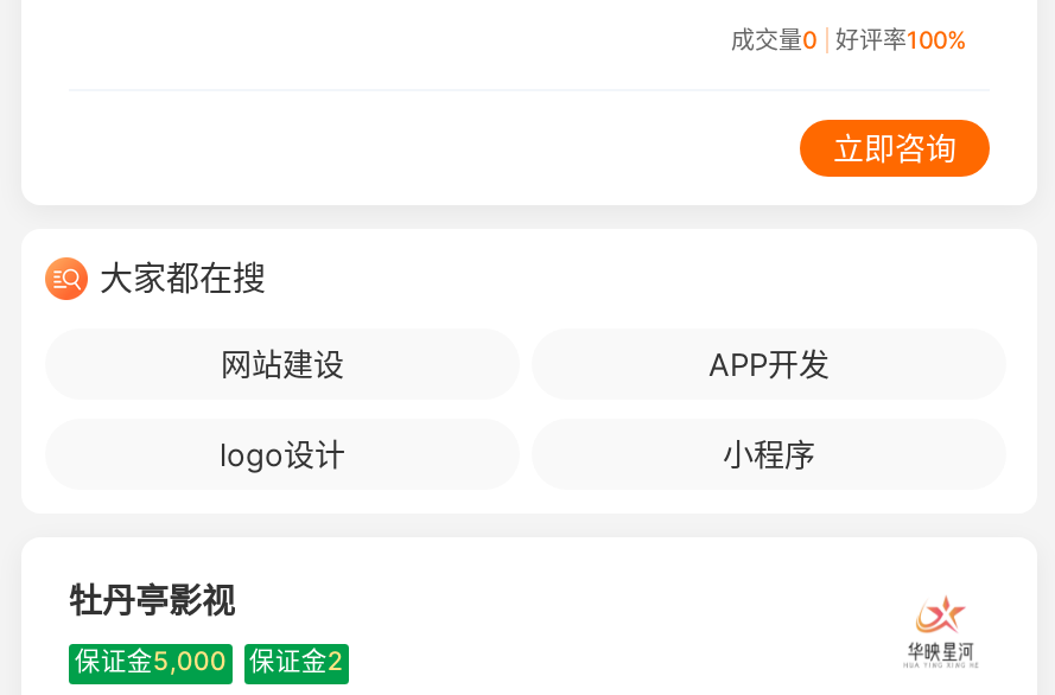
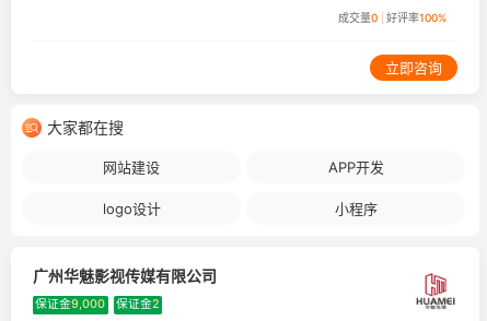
[69,581,235,621] 牡丹亭影视 -> [33,267,217,285] 广州华魅影视传媒有限公司
[900,597,985,672] [image] -> [415,272,456,310] [image]
[75,648,344,678] 保证金5,000 保证金2 -> [35,298,160,312] 保证金9,000 保证金2

